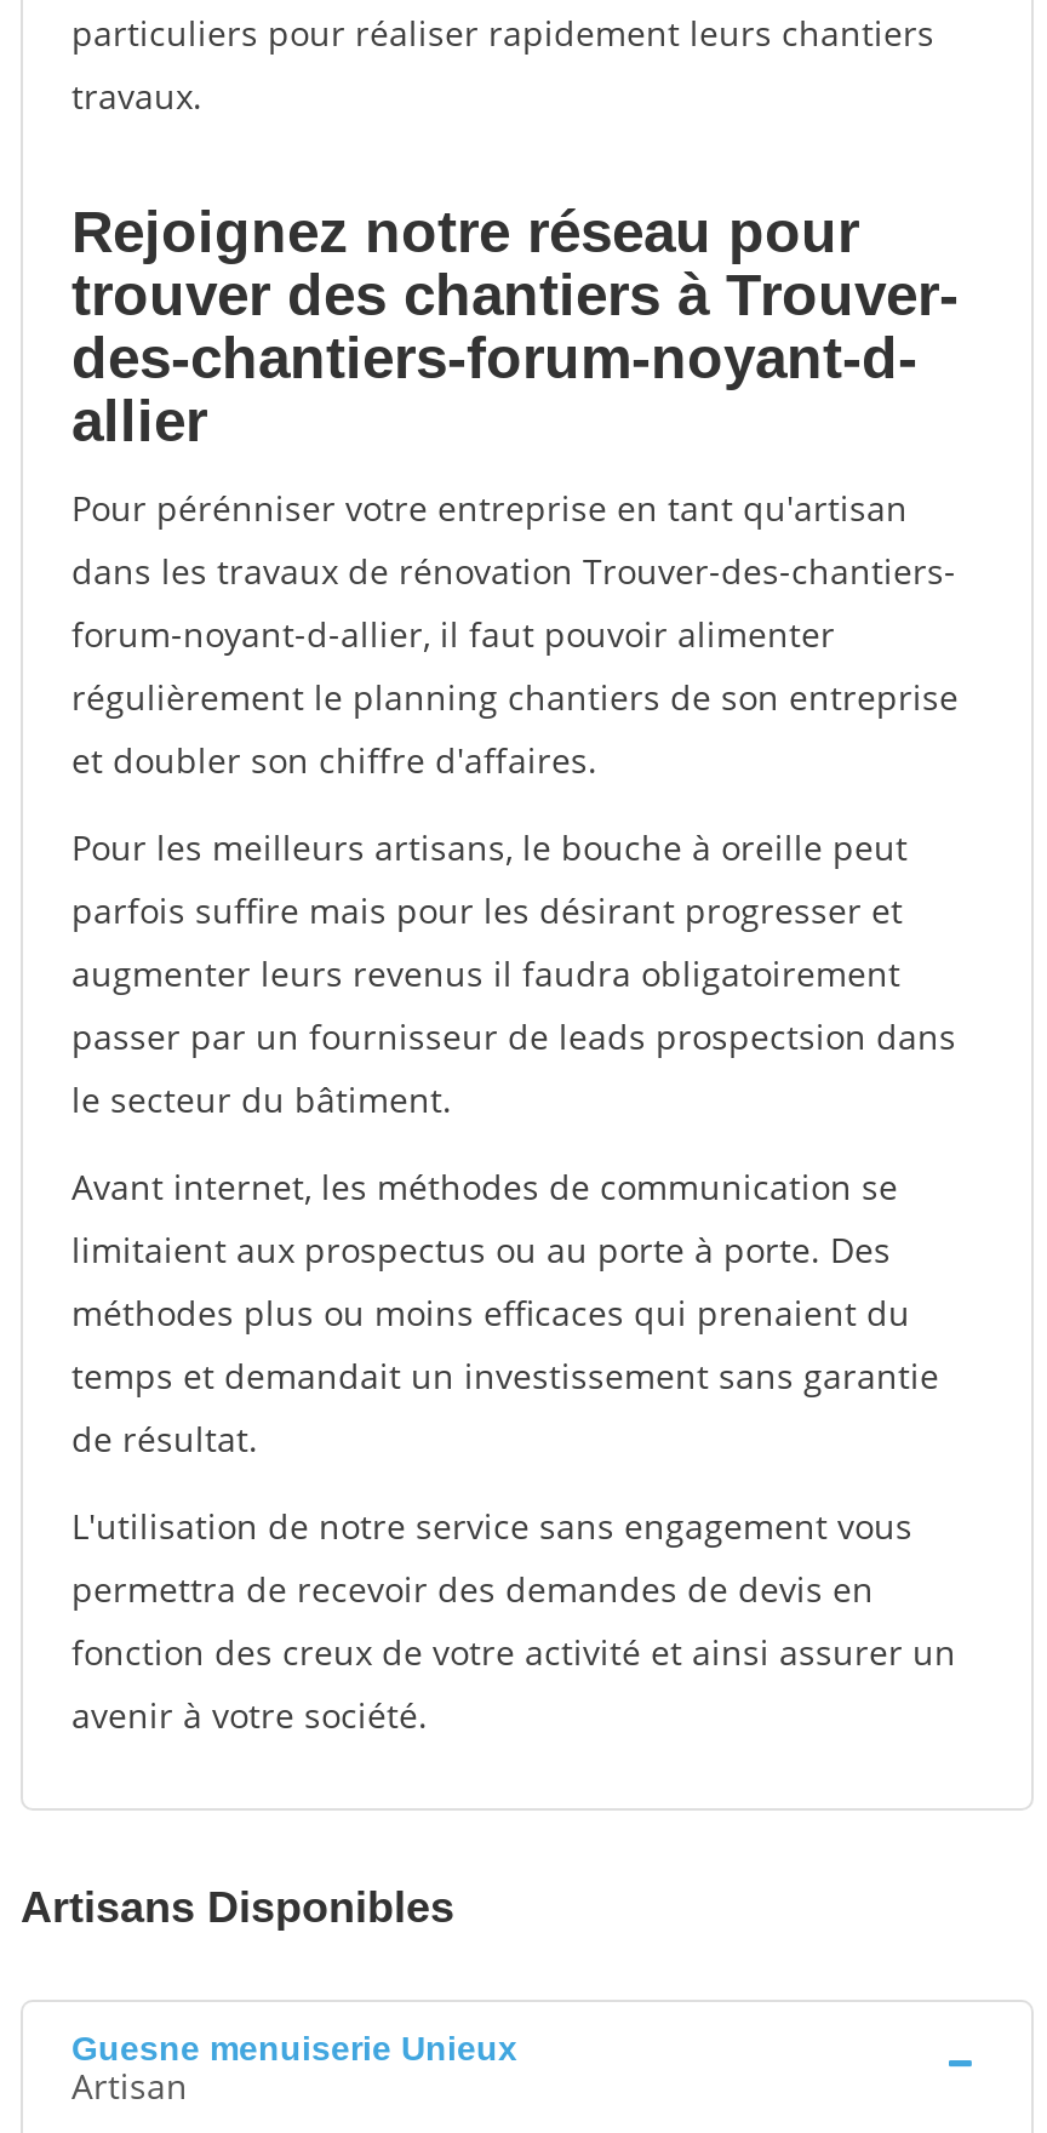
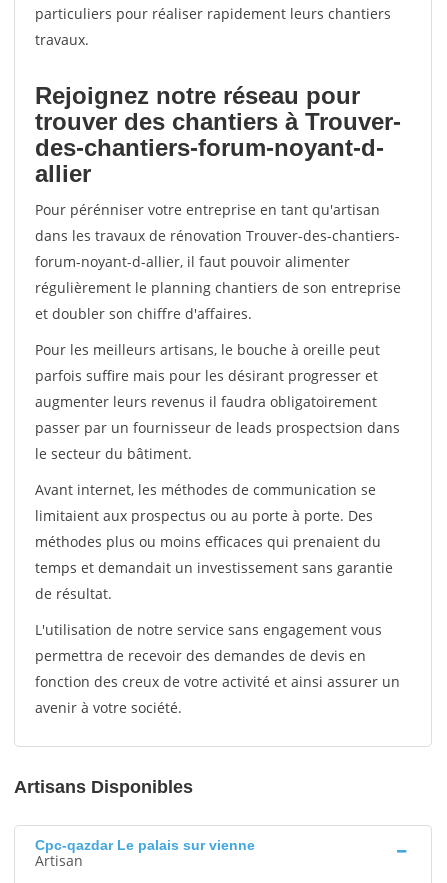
[71,2029,517,2068] Guesne menuiserie Unieux -> [35,837,255,853] Cpc-qazdar Le palais sur vienne

